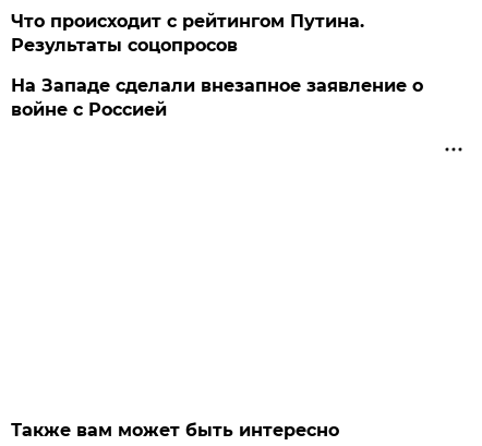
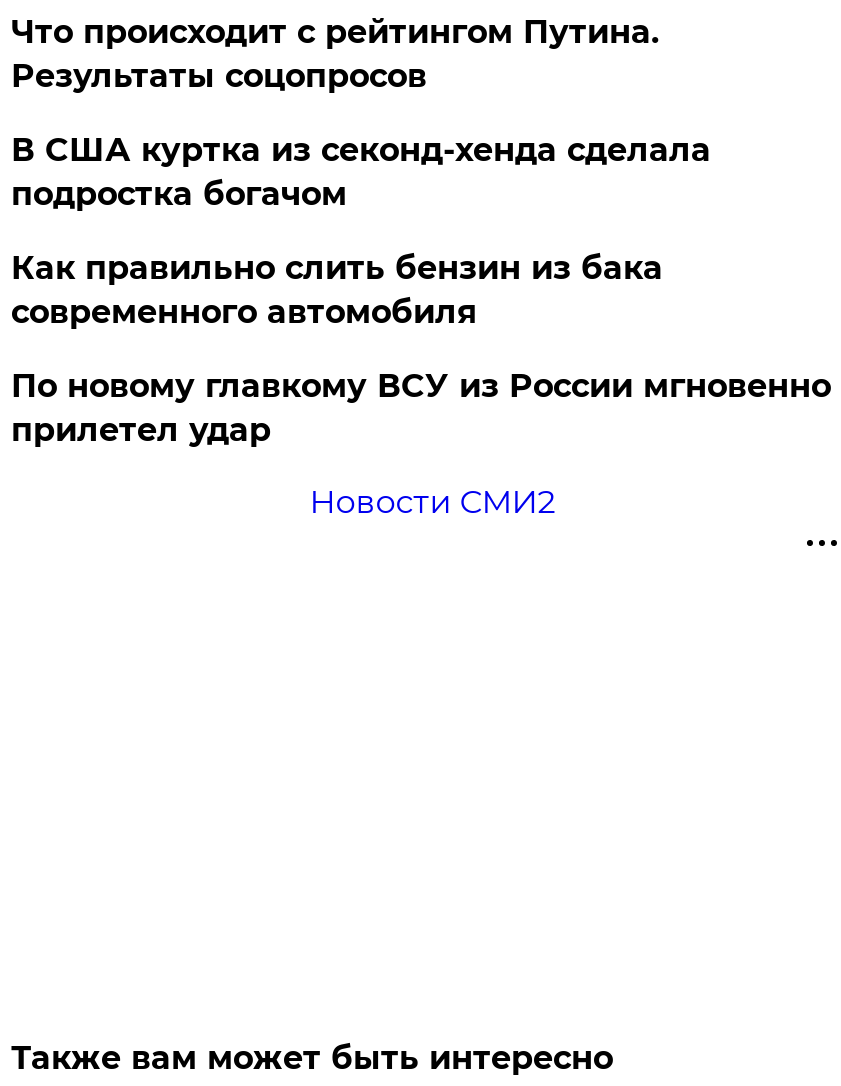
[11,75,424,120] На Западе сделали внезапное заявление о | войне с Россией -> [11,130,831,520] В США куртка из секонд-хенда сделала | подростка богачом | Как правильно слить бензин из бака | современного автомобиля | По новому главкому ВСУ из России мгновенно | прилетел удар | Новости СМИ2

